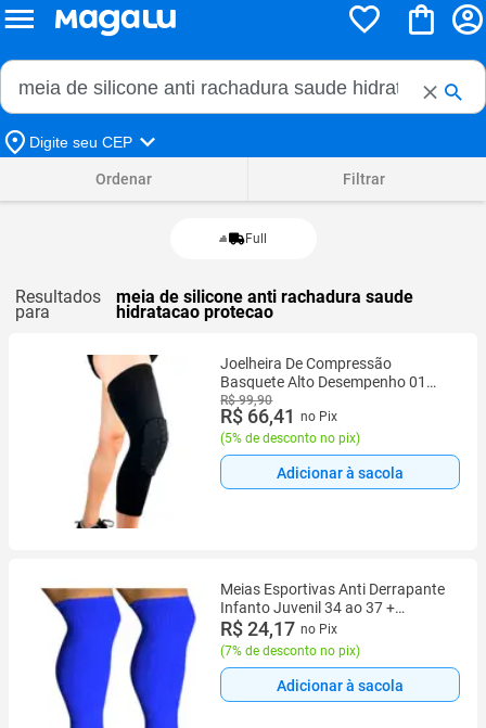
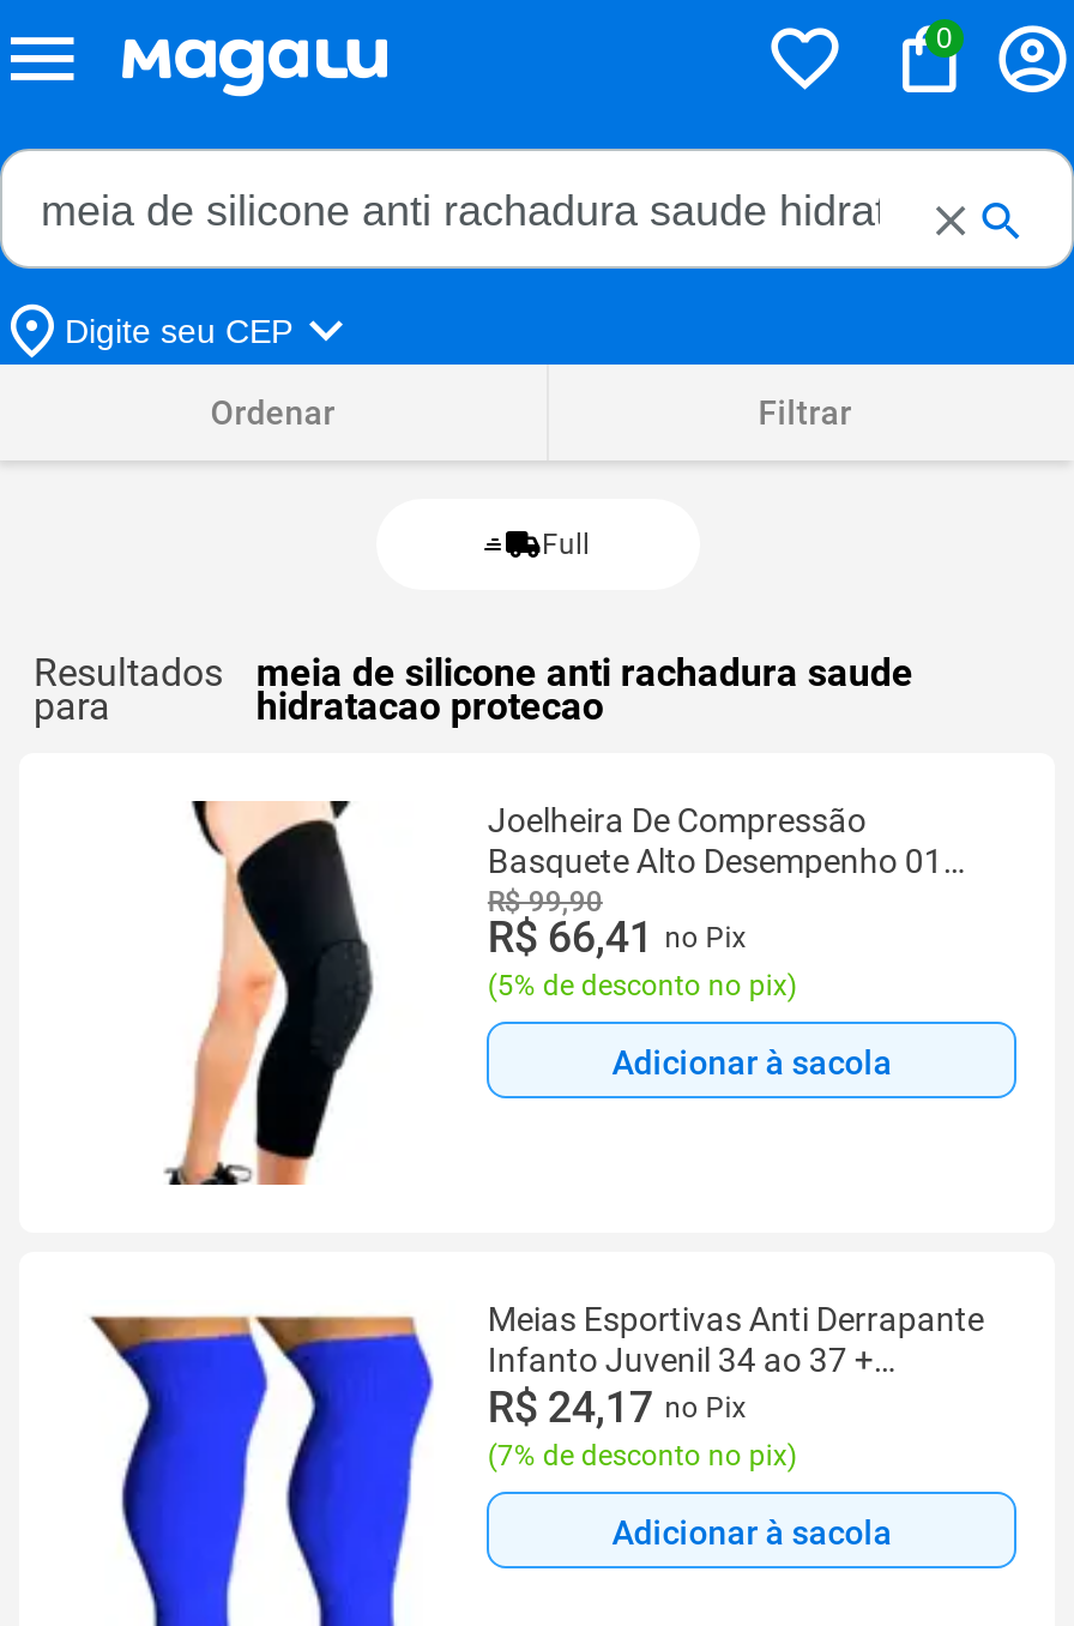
none -> [936,22,953,55] 0

